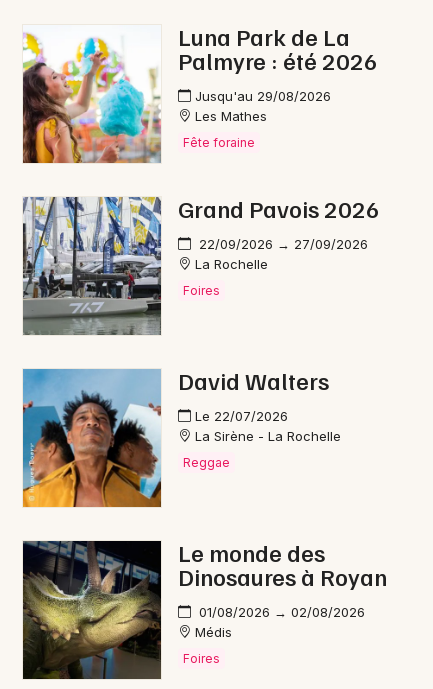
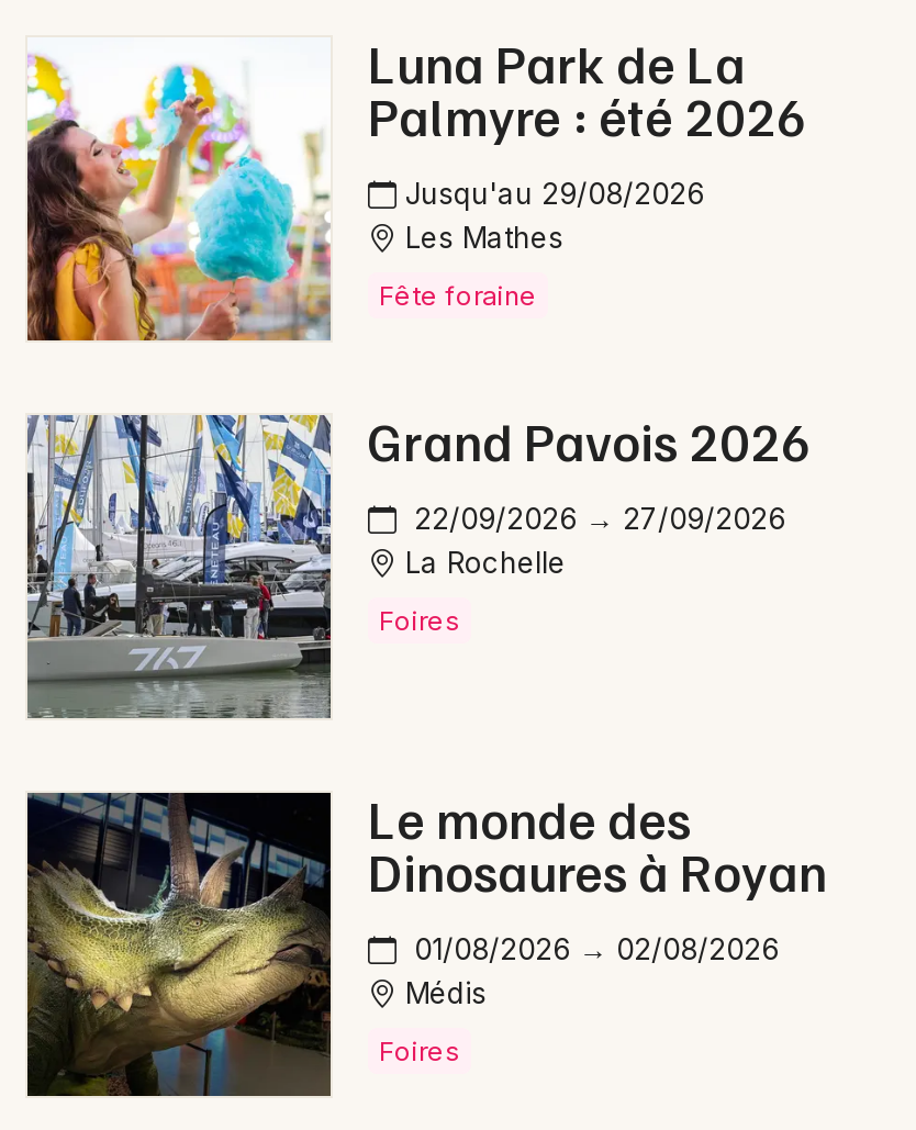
[22,365,341,508] [image] | David Walters | Le 22/07/2026 | La Sirène - La Rochelle | Reggae -> none

